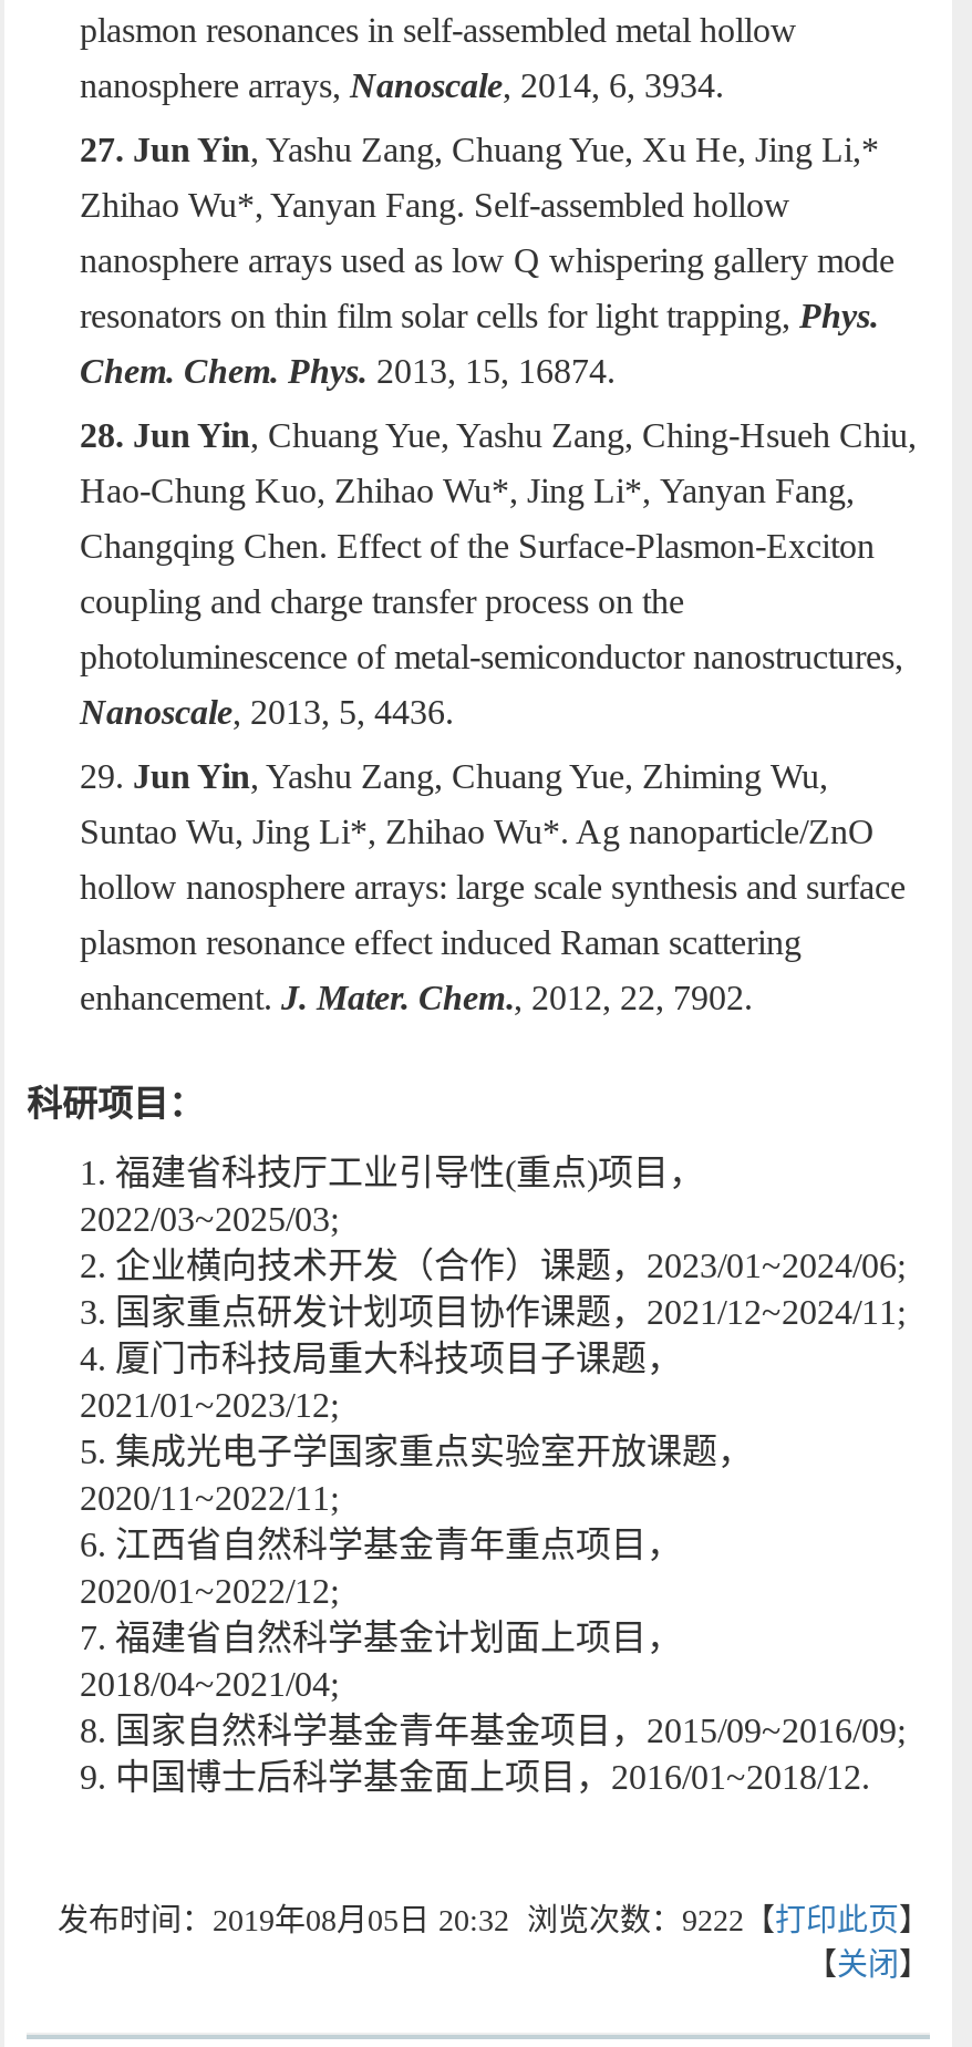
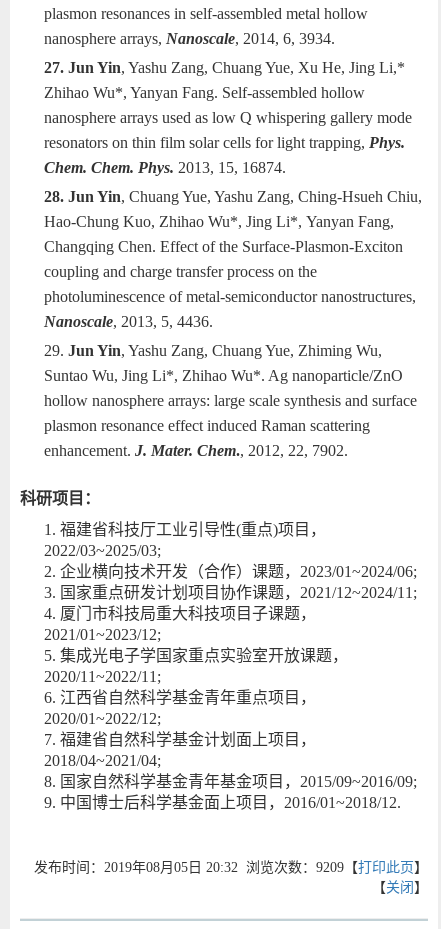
[58,1904,930,1937] 发布时间：2019年08月05日 20:32 浏览次数：9222【打印此页】 -> [34,860,428,875] 发布时间：2019年08月05日 20:32 浏览次数：9209【打印此页】

